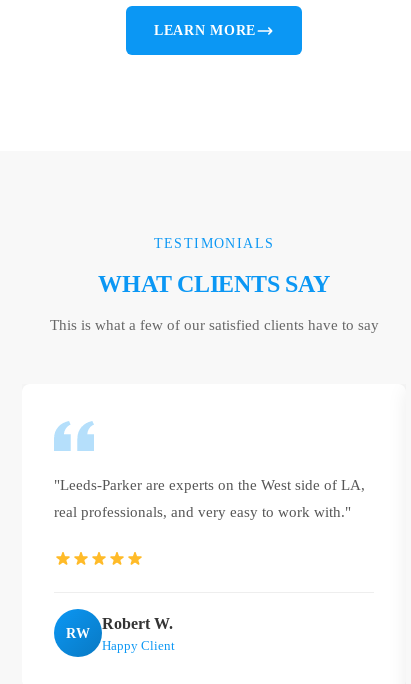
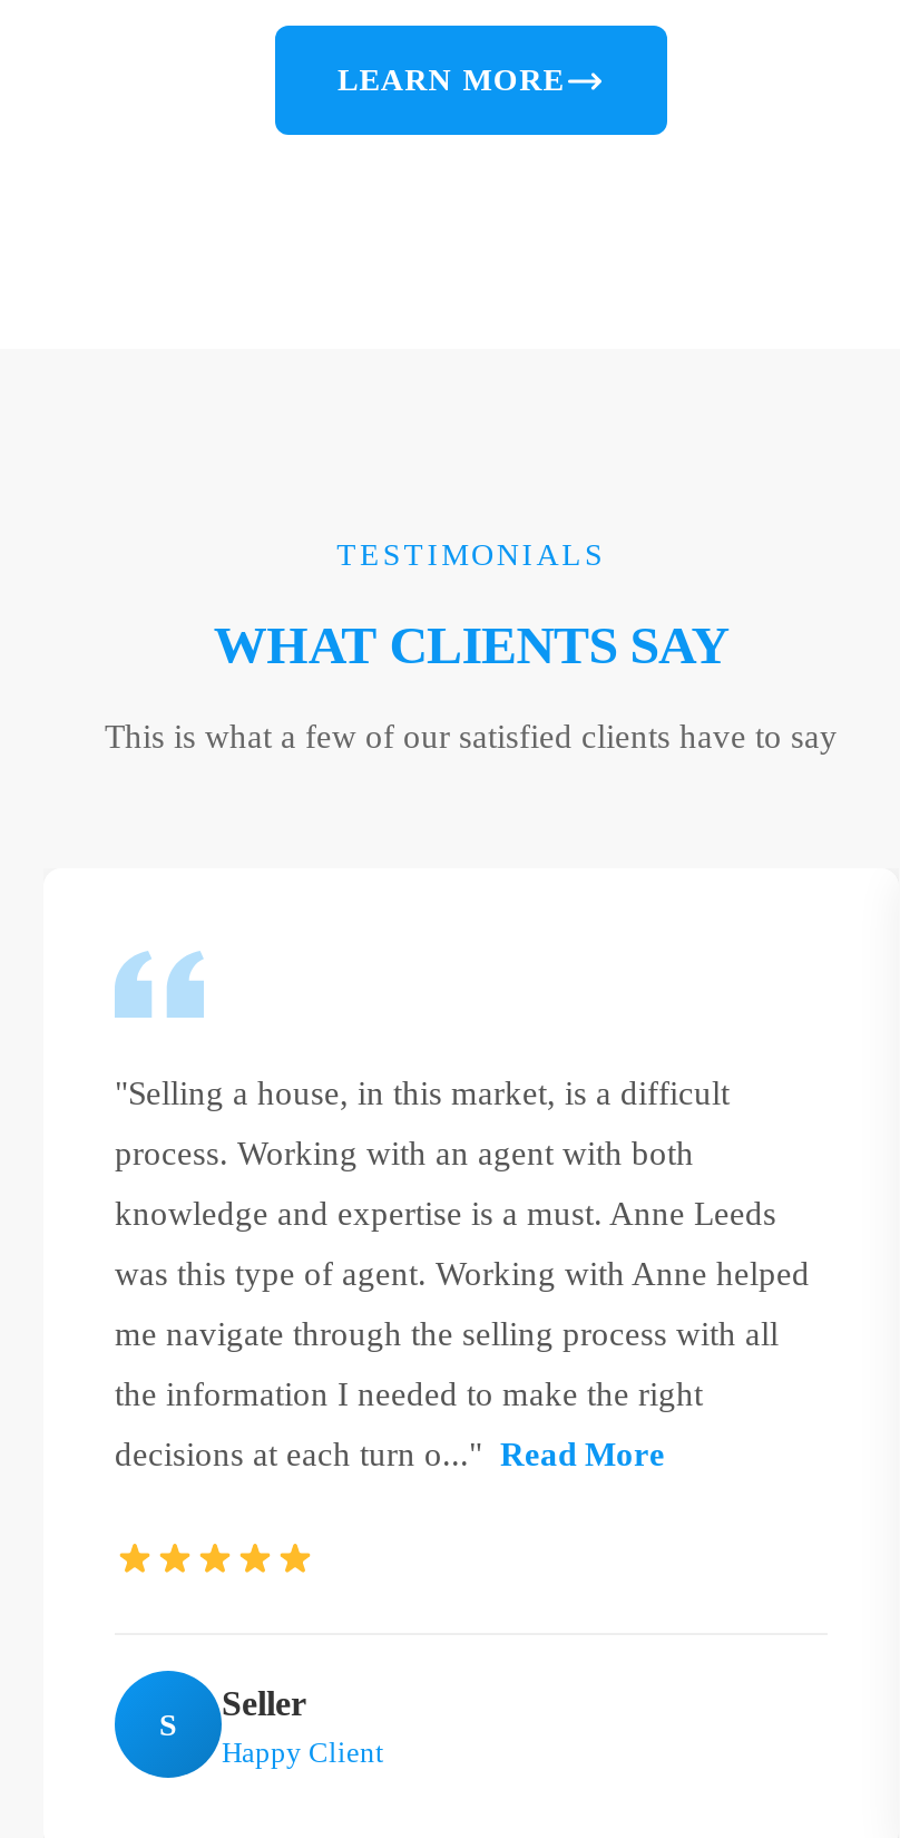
[54,477,365,520] "Leeds-Parker are experts on the West side of LA, | real professionals, and very easy to work with." -> [115,1076,810,1473] "Selling a house, in this market, is a difficult | process. Working with an agent with both | knowledge and expertise is a must. Anne Leeds | was this type of agent. Working with Anne helped | me navigate through the selling process with all | the information I needed to make the right | decisions at each turn o..." Read More
[102,615,173,632] Robert W. -> [222,1684,306,1721] Seller
[66,626,90,641] RW -> [159,1708,177,1741] S

